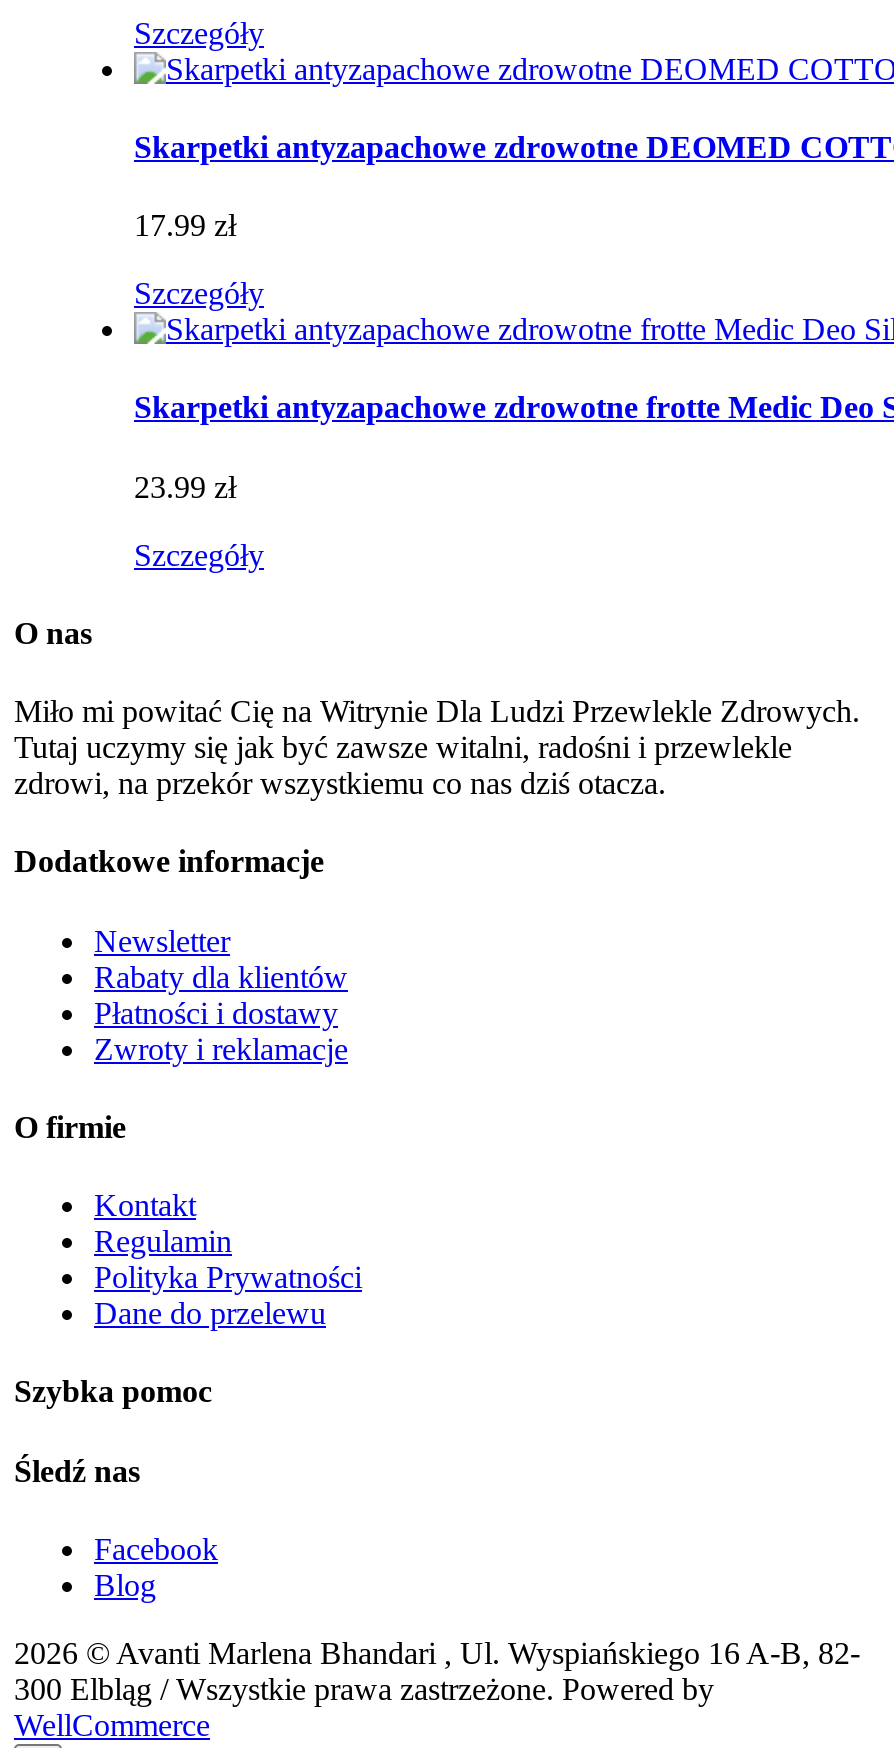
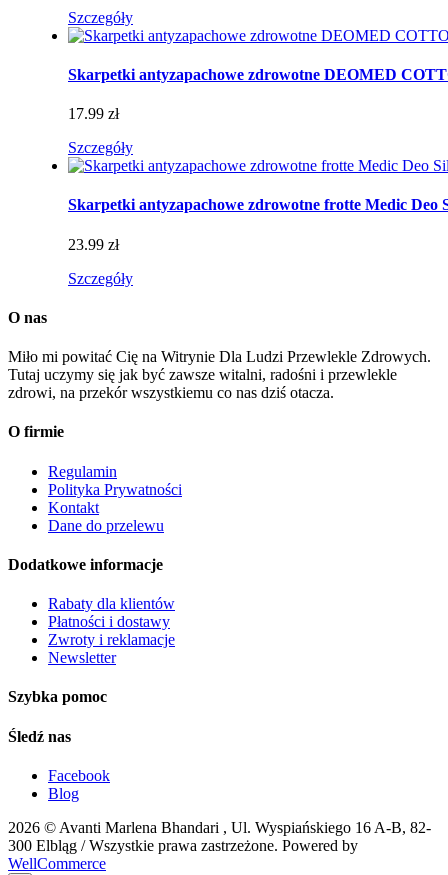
moved [14,845,324,879] -> [8,556,163,573]: Dodatkowe informacje
moved [94,923,230,957] -> [48,649,116,666]: Newsletter
moved [94,959,348,1065] -> [48,595,175,648]: Rabaty dla klientów | Płatności i dostawy | Zwroty i reklamacje
moved [14,1110,362,1330] -> [8,423,182,534]: O firmie | Regulamin | Polityka Prywatności | Kontakt | Dane do przelewu

